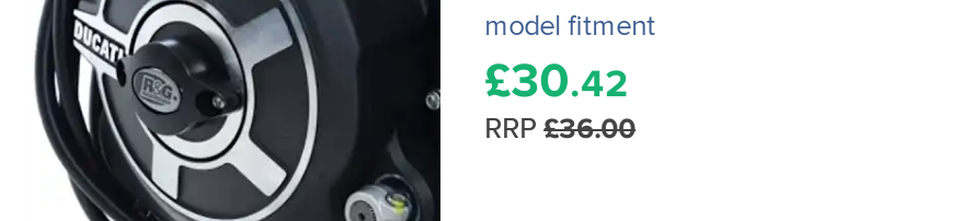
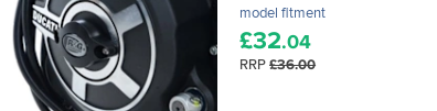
[485,53,629,110] £30.42 -> [240,26,311,55] £32.04

